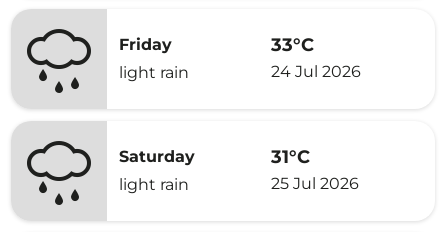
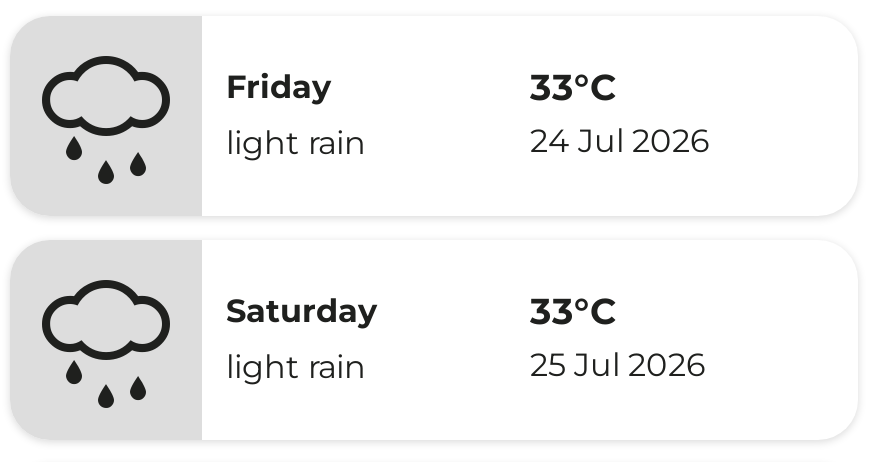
[271,145,310,167] 31°C -> [530,289,616,333] 33°C

